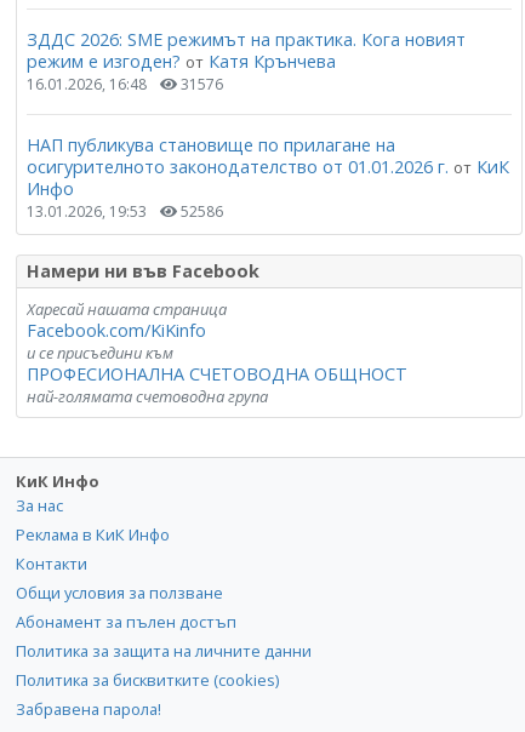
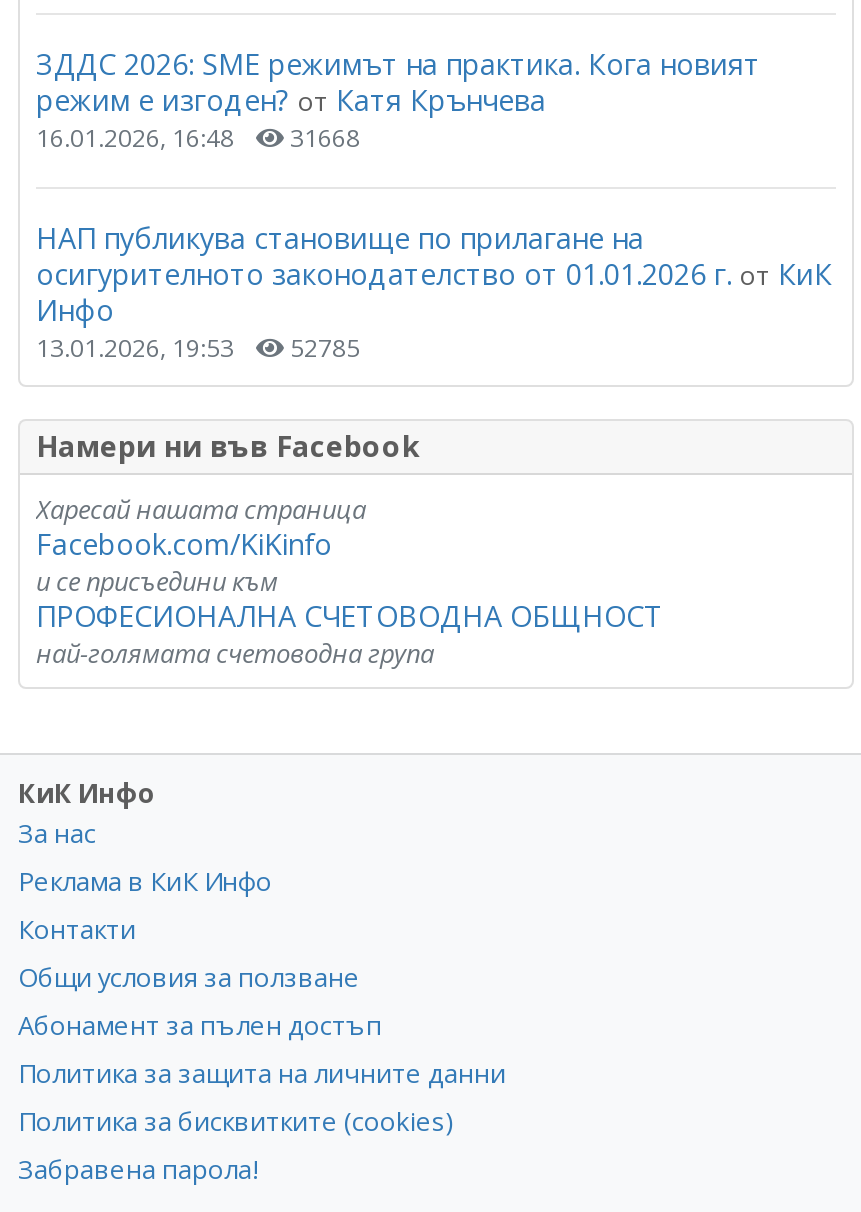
[27,74,223,94] 16.01.2026, 16:48 31576 -> [36,120,360,154] 16.01.2026, 16:48 31668
[27,201,223,221] 13.01.2026, 19:53 52586 -> [36,330,360,364] 13.01.2026, 19:53 52785

